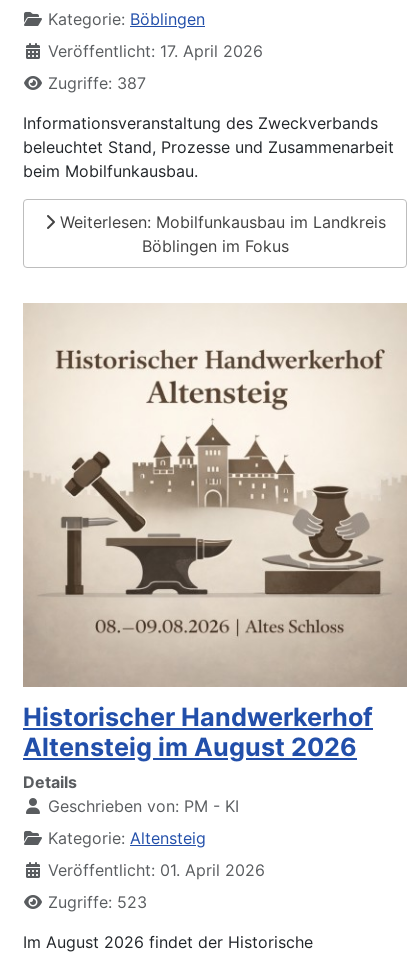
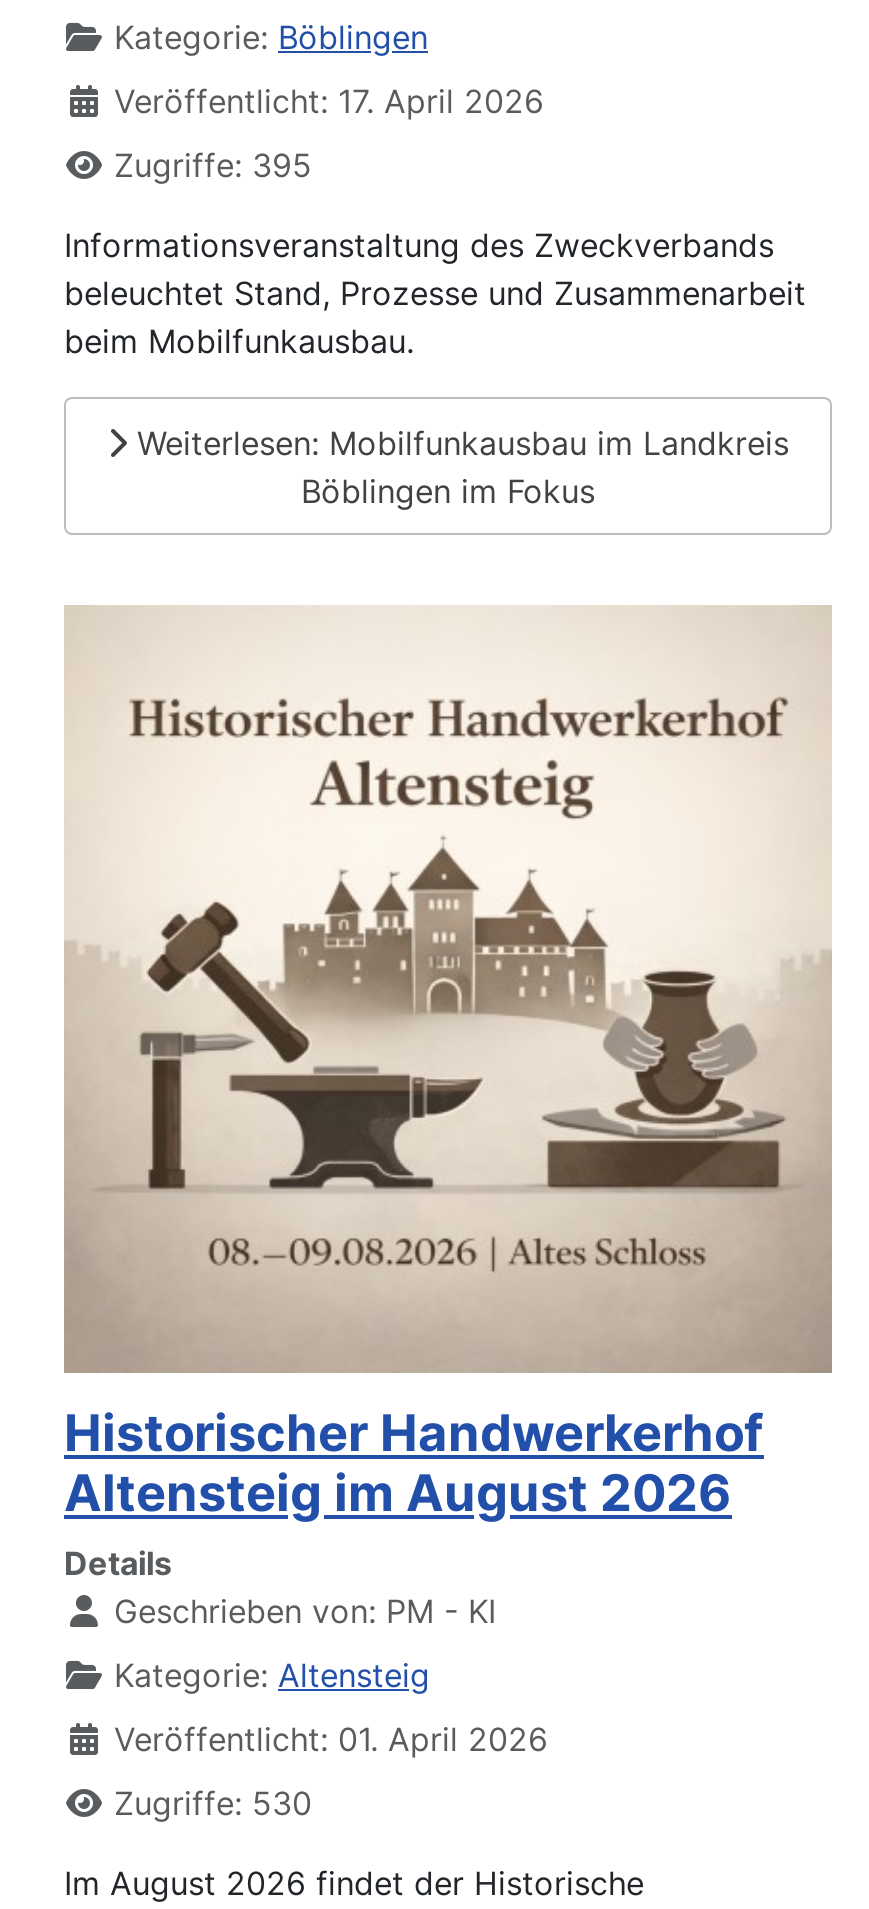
[48,73,146,93] Zugriffe: 387 -> [114,145,312,185] Zugriffe: 395
[48,892,147,912] Zugriffe: 523 -> [114,1783,312,1823] Zugriffe: 530

